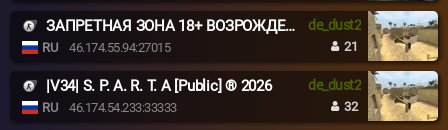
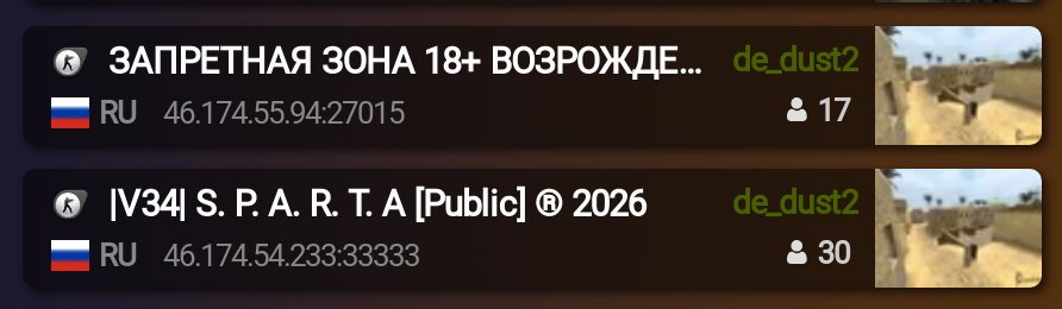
[341,39,357,54] 21 -> [811,93,849,128] 17
[341,99,357,114] 32 -> [811,235,849,271] 30

